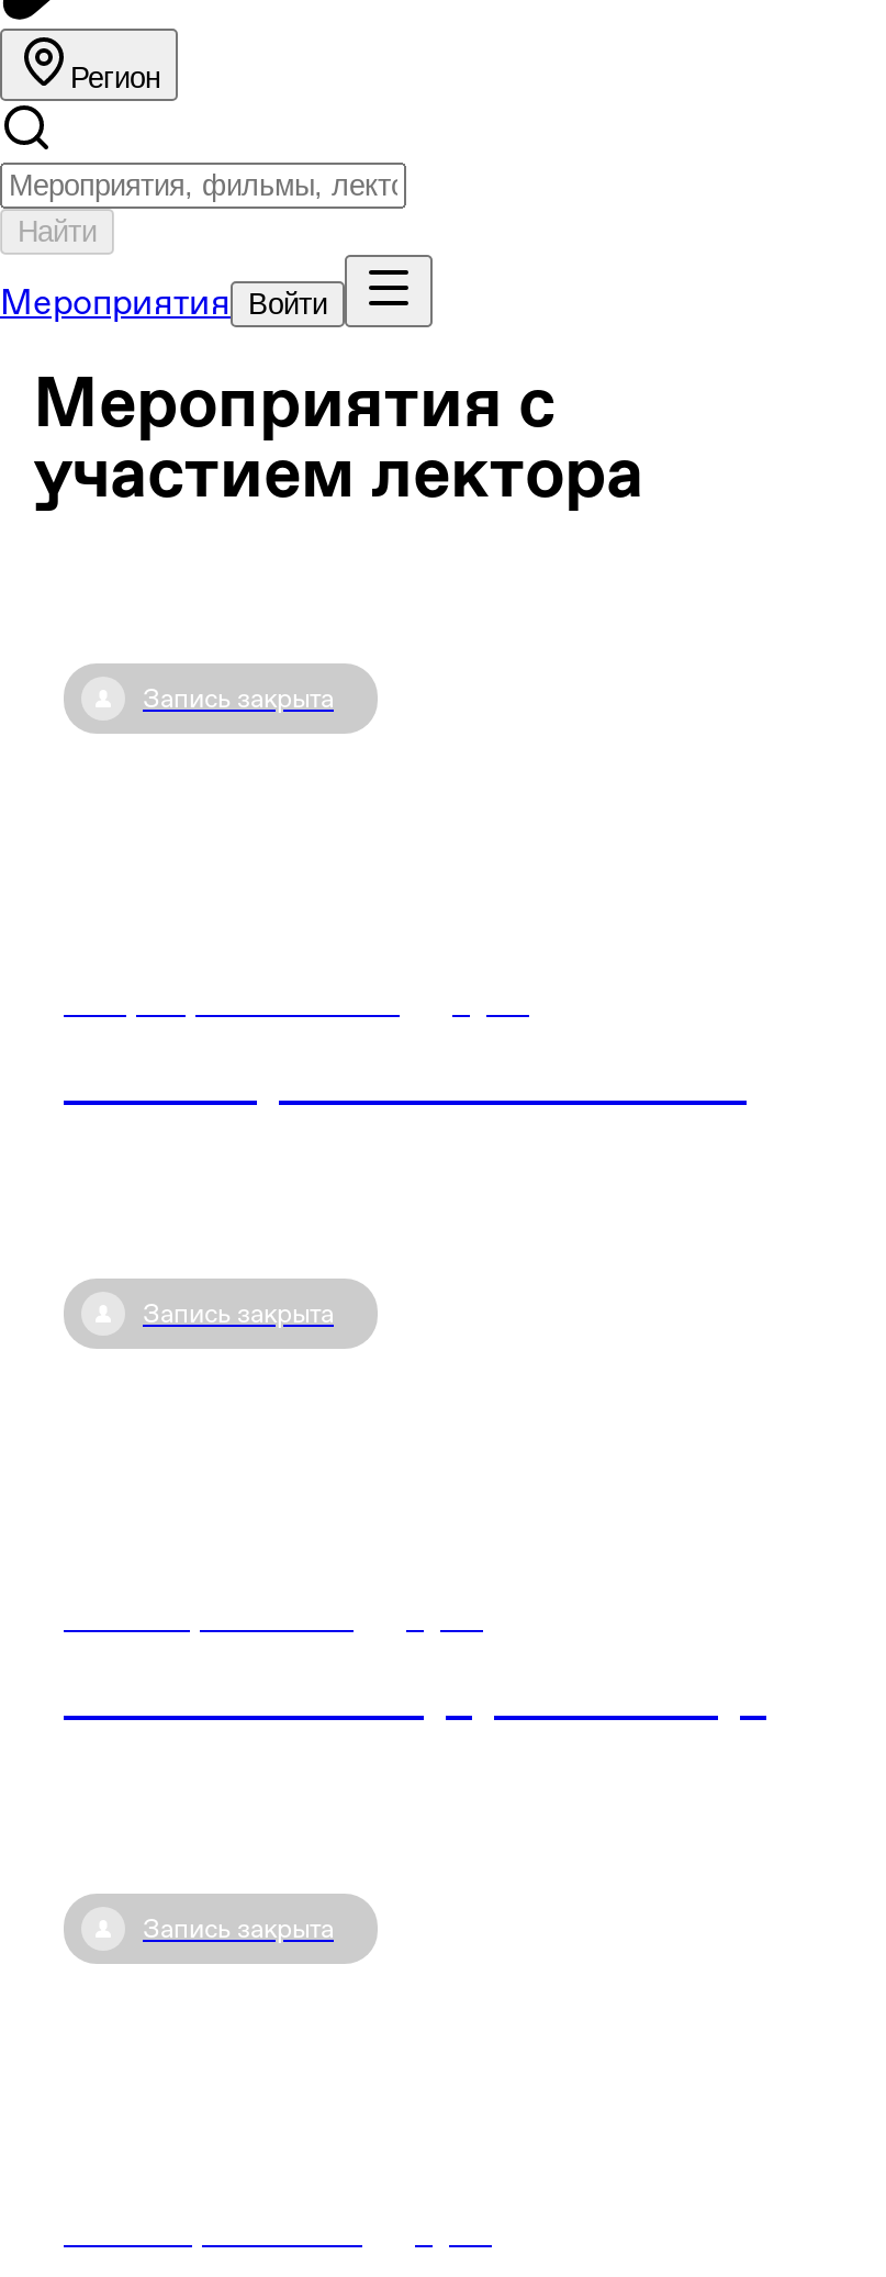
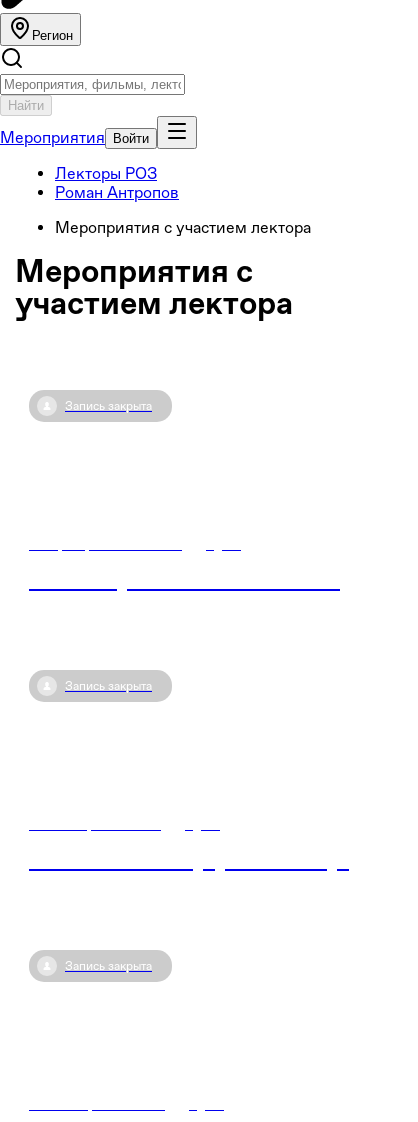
none -> [55,163,311,236] Лекторы РОЗ | Роман Антропов | Мероприятия с участием лектора

